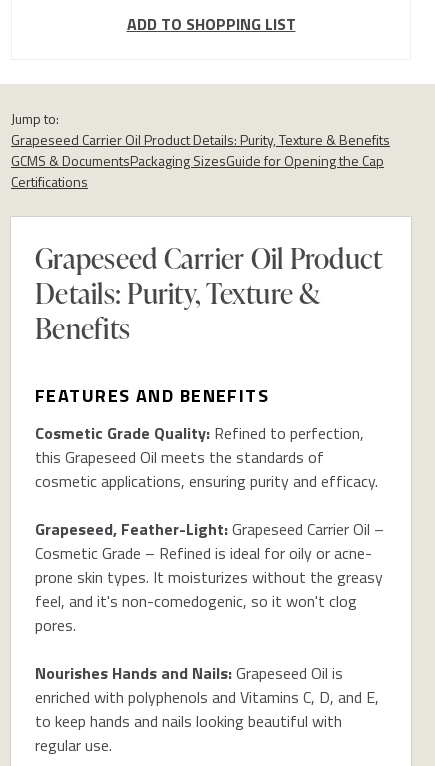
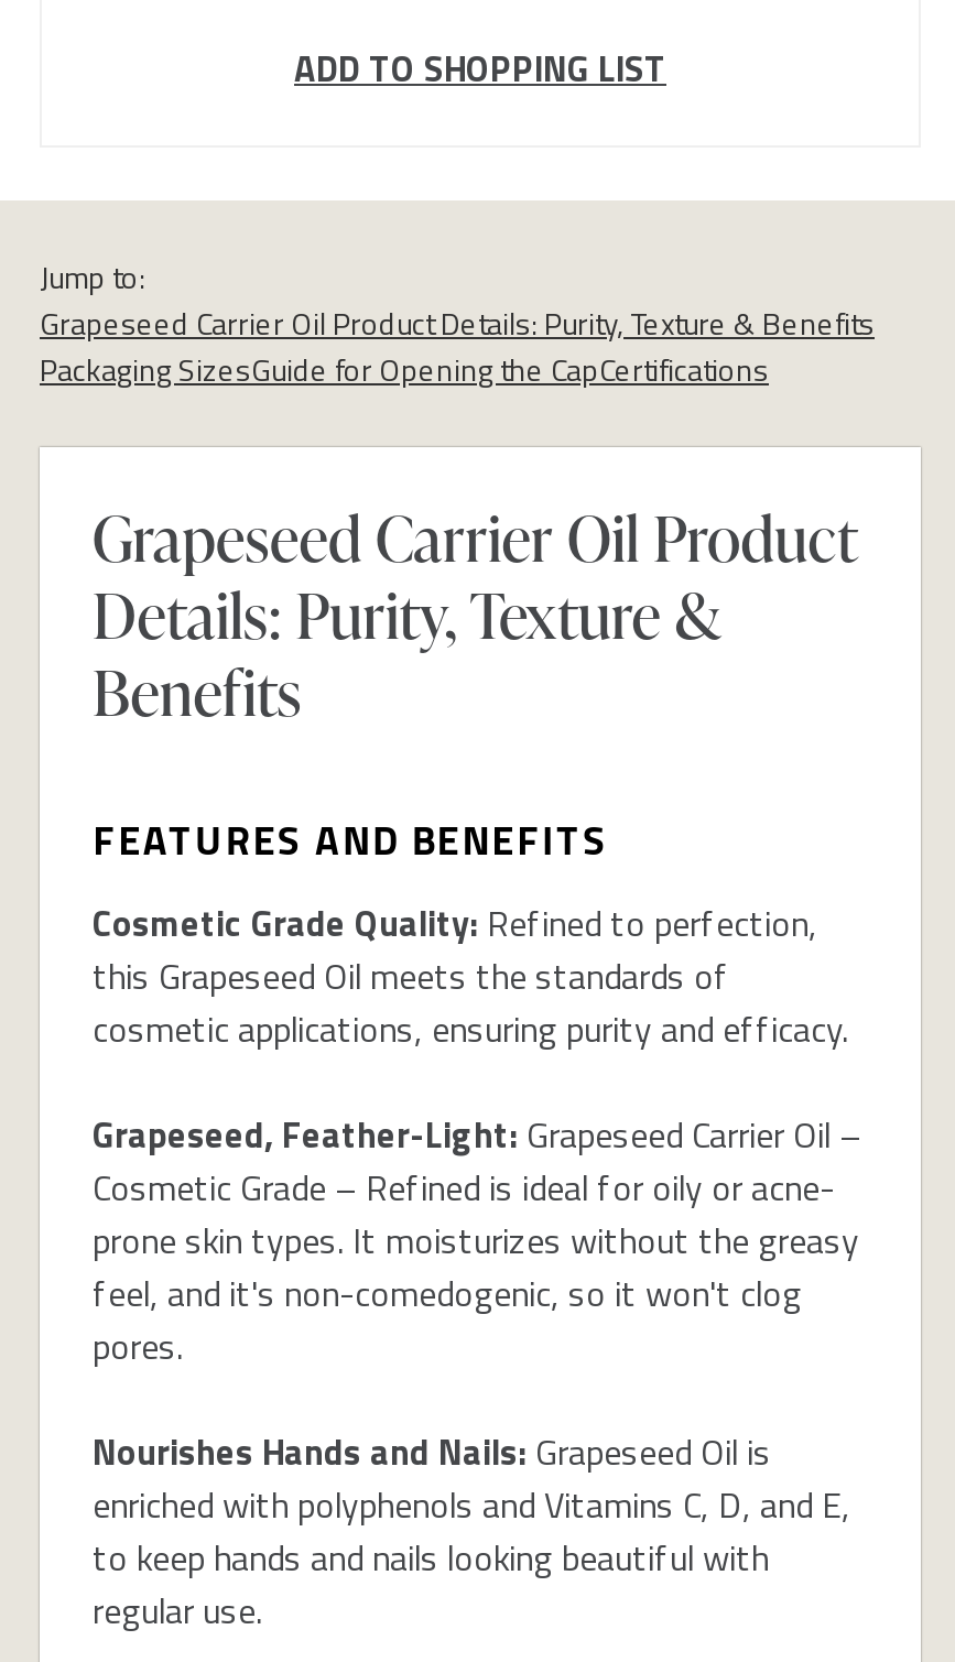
[11,150,384,192] GCMS & DocumentsPackaging SizesGuide for Opening the Cap | Certifications -> [40,345,769,392] Packaging SizesGuide for Opening the CapCertifications

